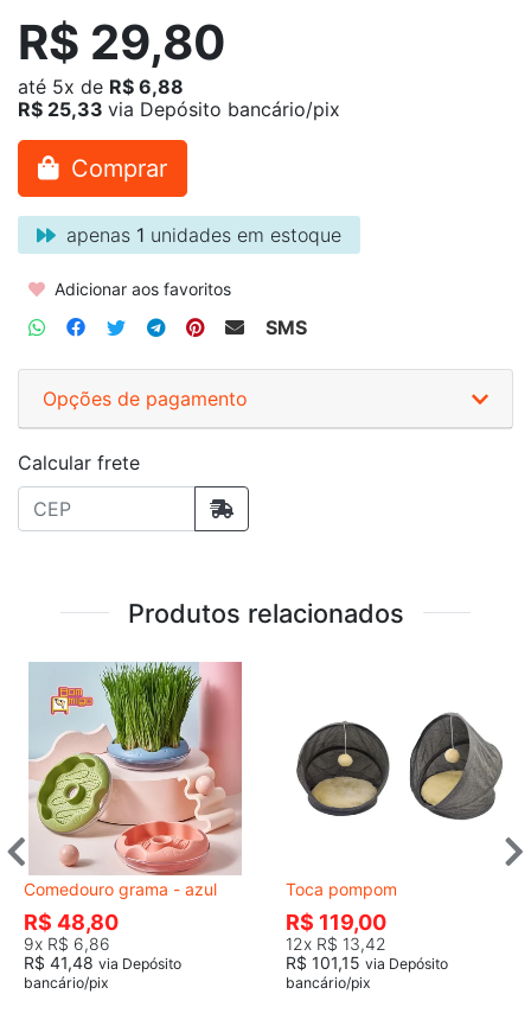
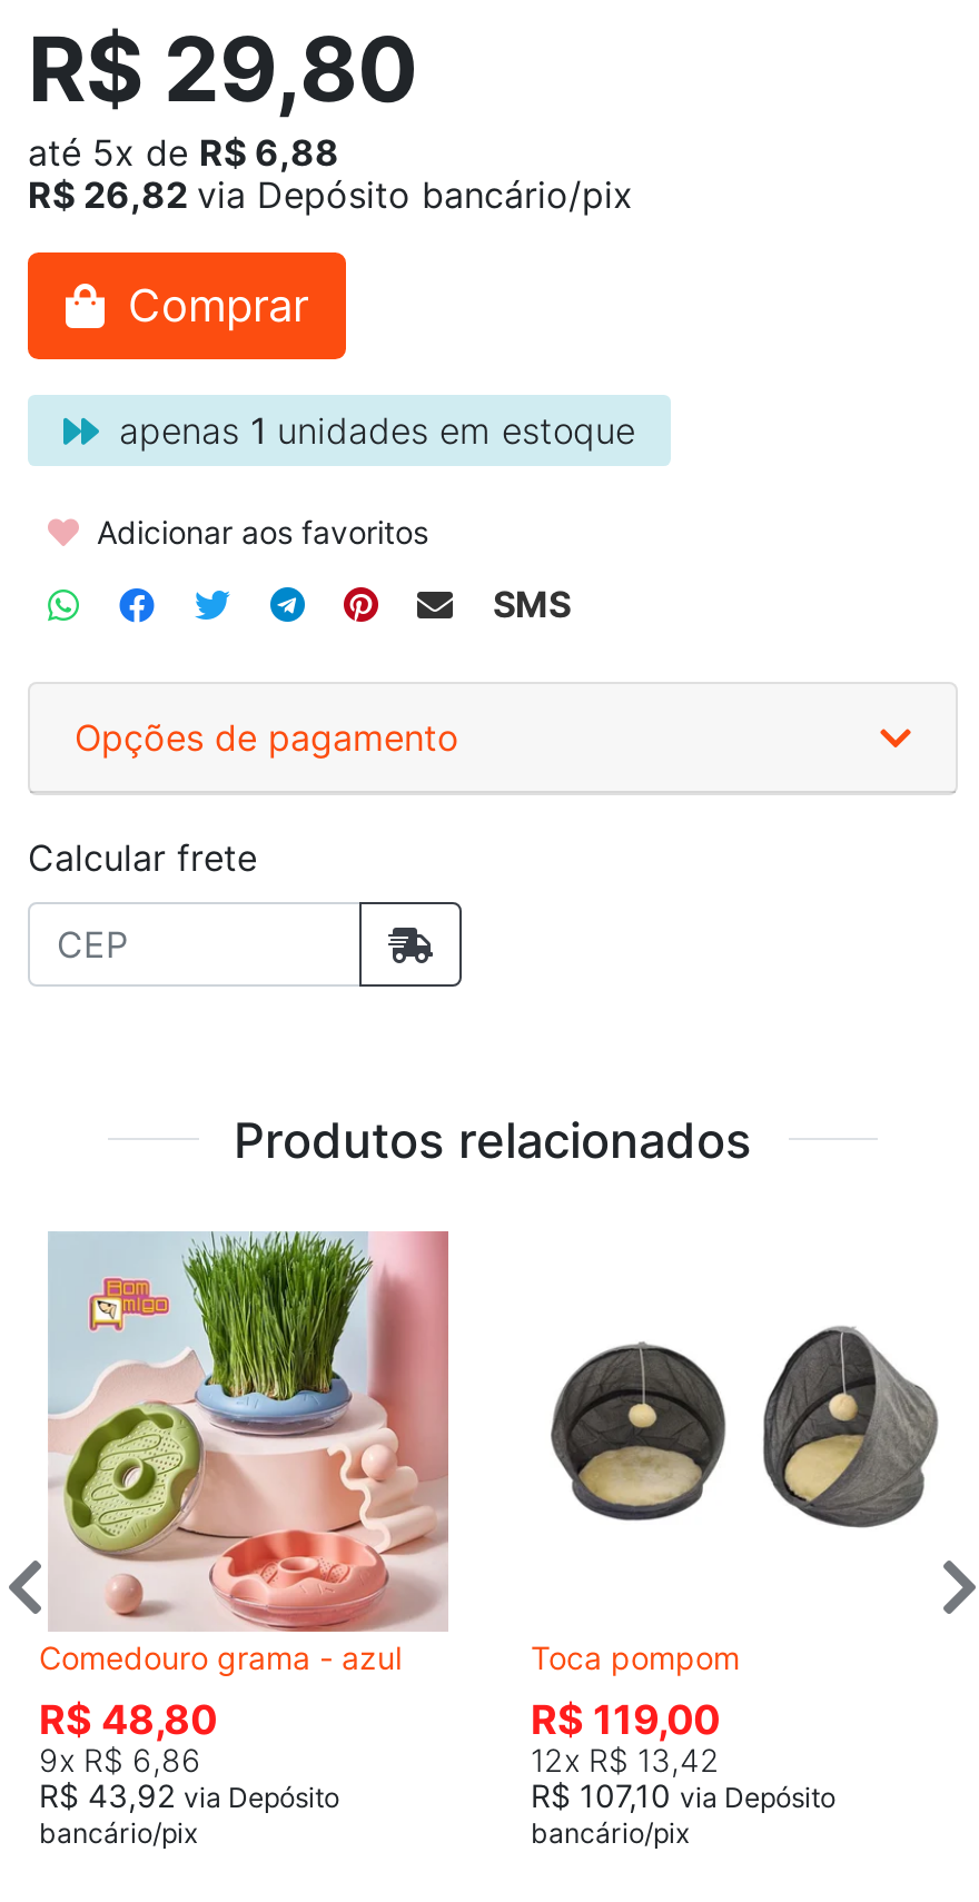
[18,97,340,121] R$ 25,33 via Depósito bancário/pix -> [28,172,633,217] R$ 26,82 via Depósito bancário/pix
[24,952,181,972] R$ 41,48 via Depósito -> [39,1775,339,1813] R$ 43,92 via Depósito
[286,952,448,972] R$ 101,15via Depósito -> [531,1775,835,1813] R$ 107,10via Depósito

